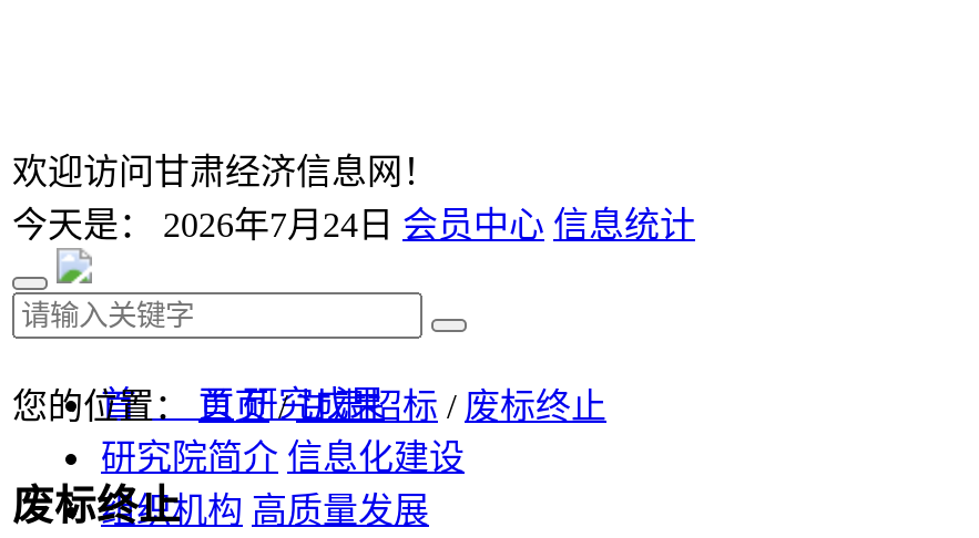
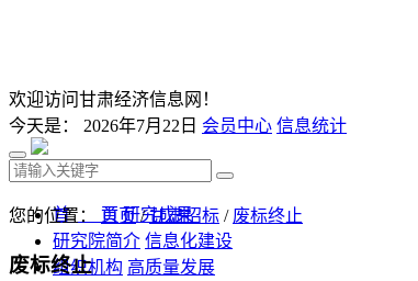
[12,206,695,244] 今天是：2026年7月24日会员中心 信息统计 -> [9,116,347,135] 今天是：2026年7月22日会员中心 信息统计

